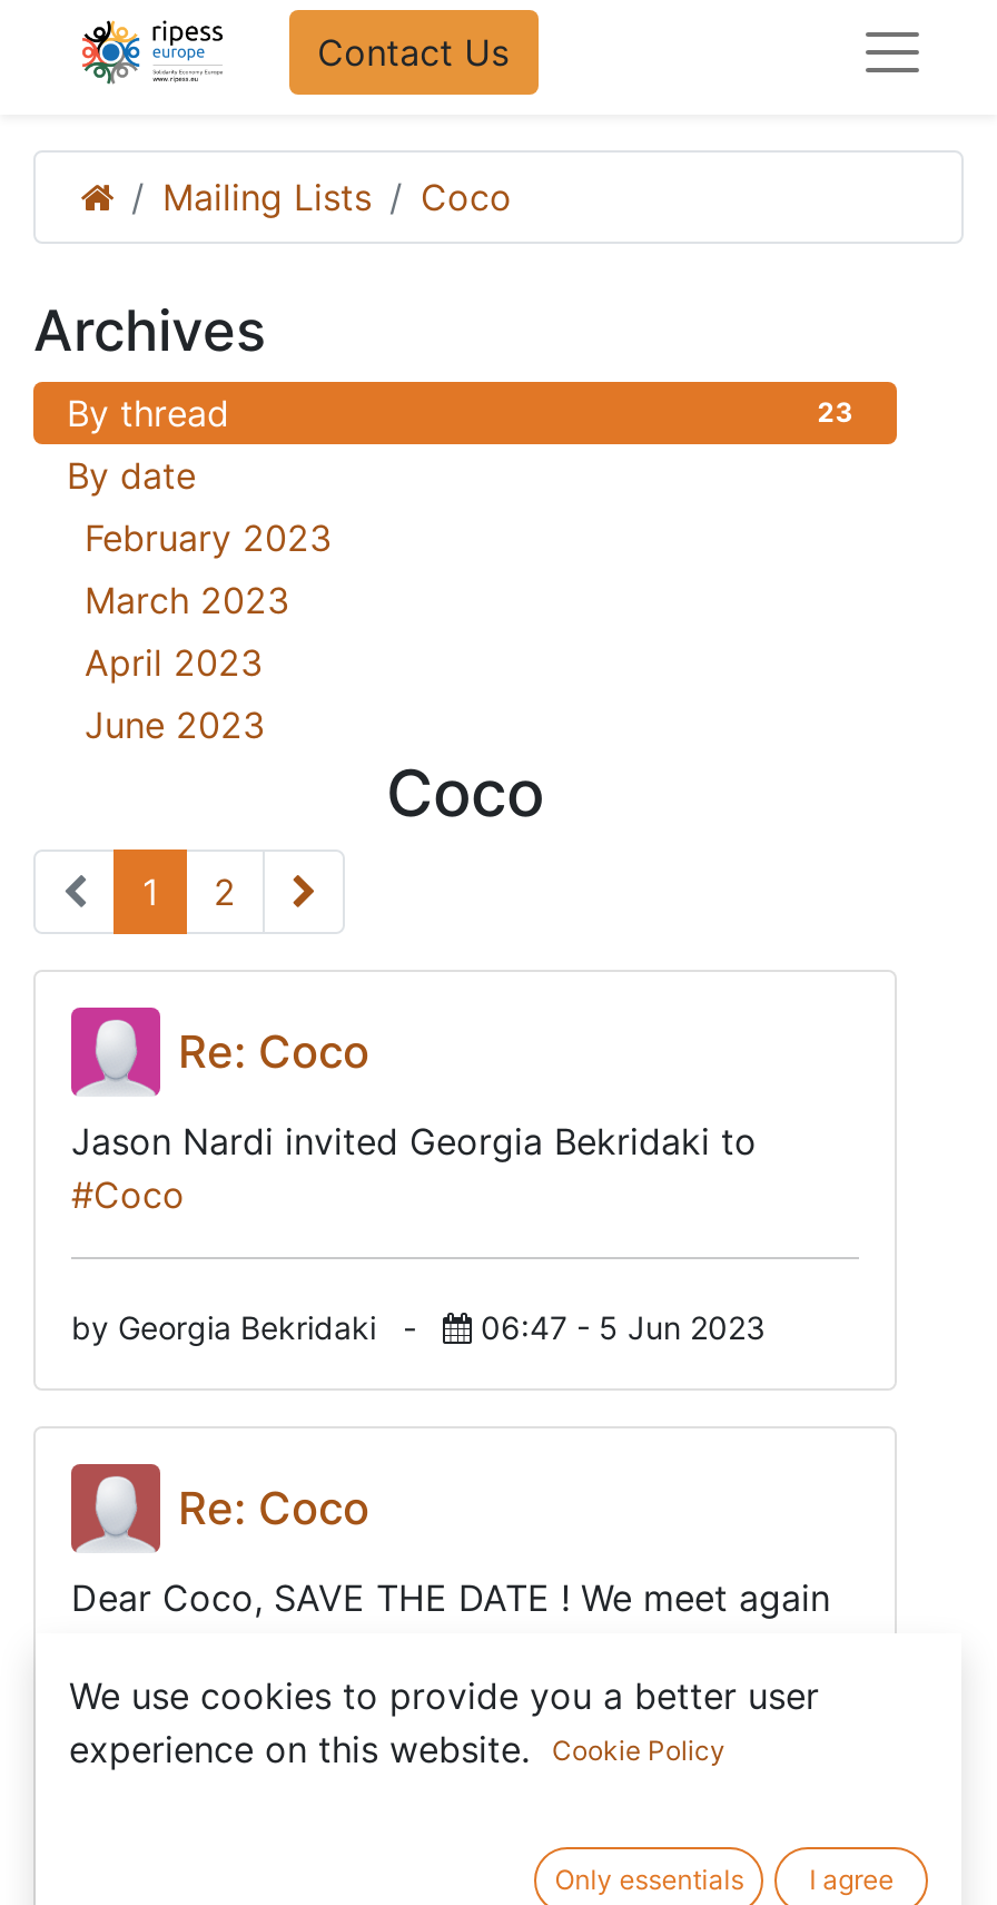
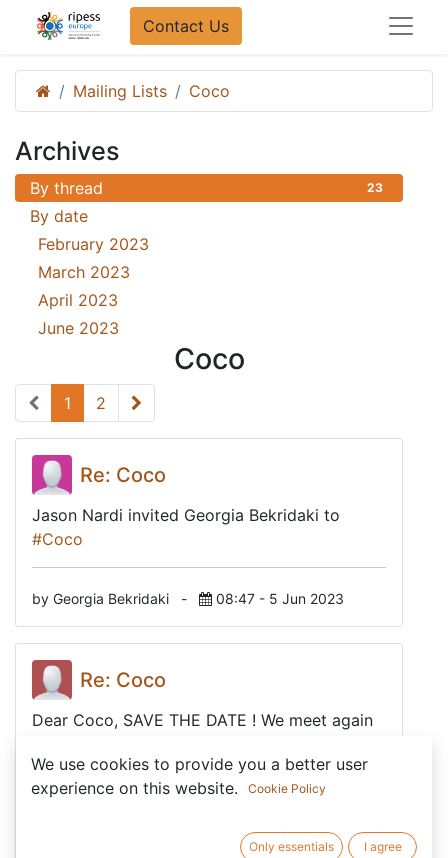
[71,1308,766,1346] by Georgia Bekridaki - 06:47 - 5 Jun 2023 -> [32,590,344,607] by Georgia Bekridaki - 08:47 - 5 Jun 2023

